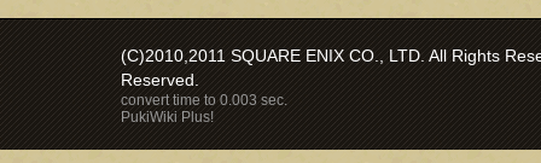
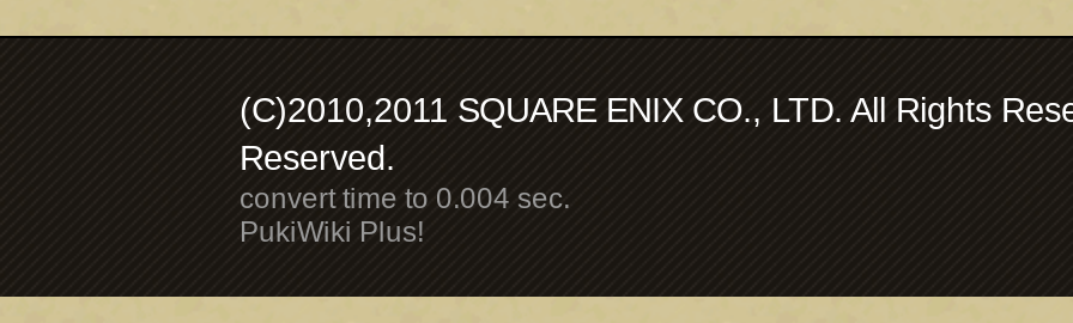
[121,92,287,109] convert time to 0.003 sec. -> [240,182,570,215] convert time to 0.004 sec.

